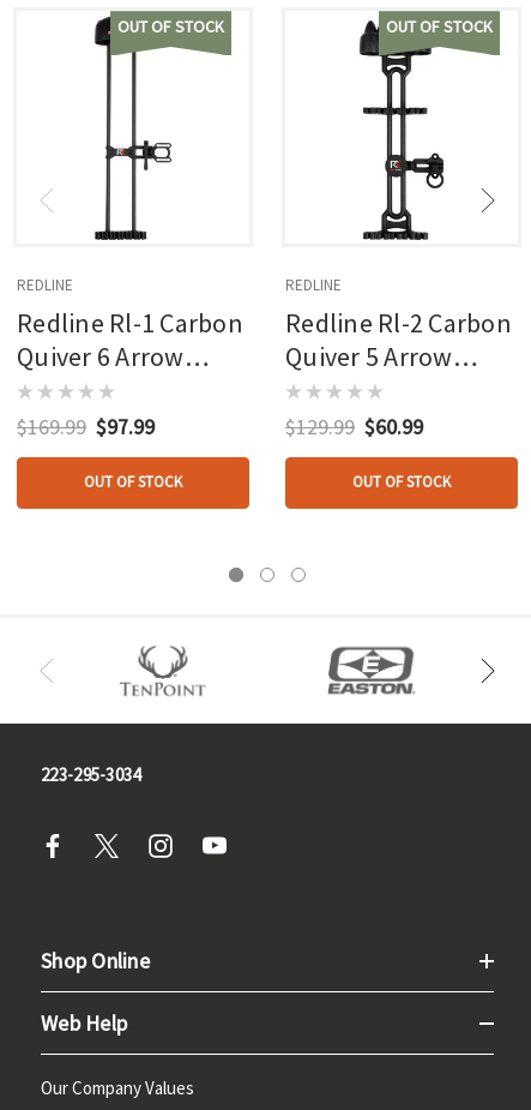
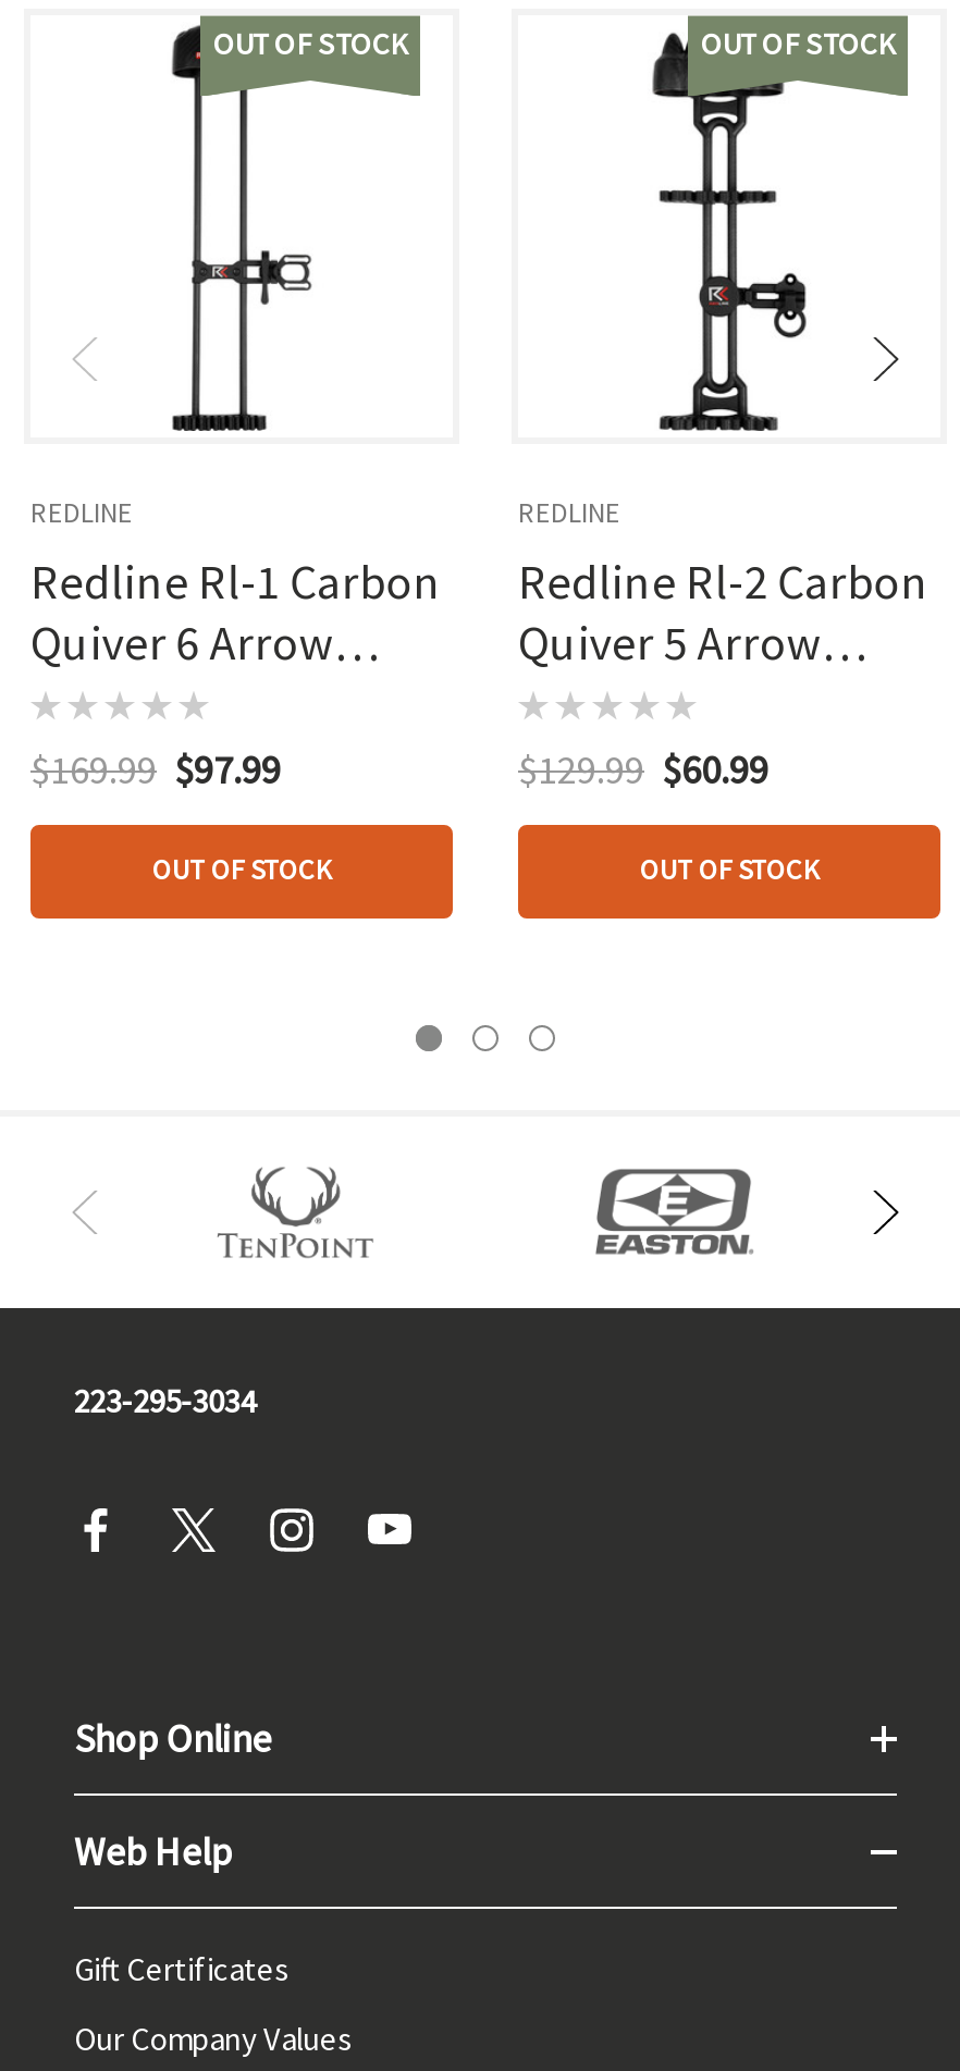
none -> [74,1949,290,1990] Gift Certificates

